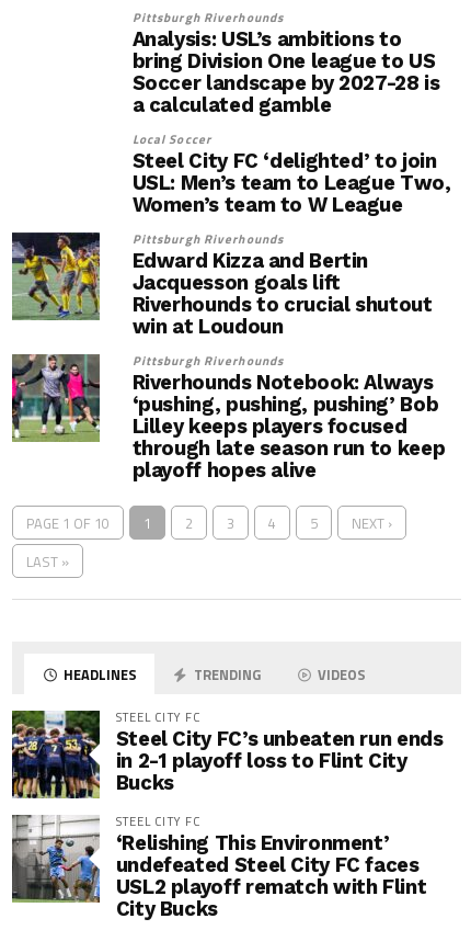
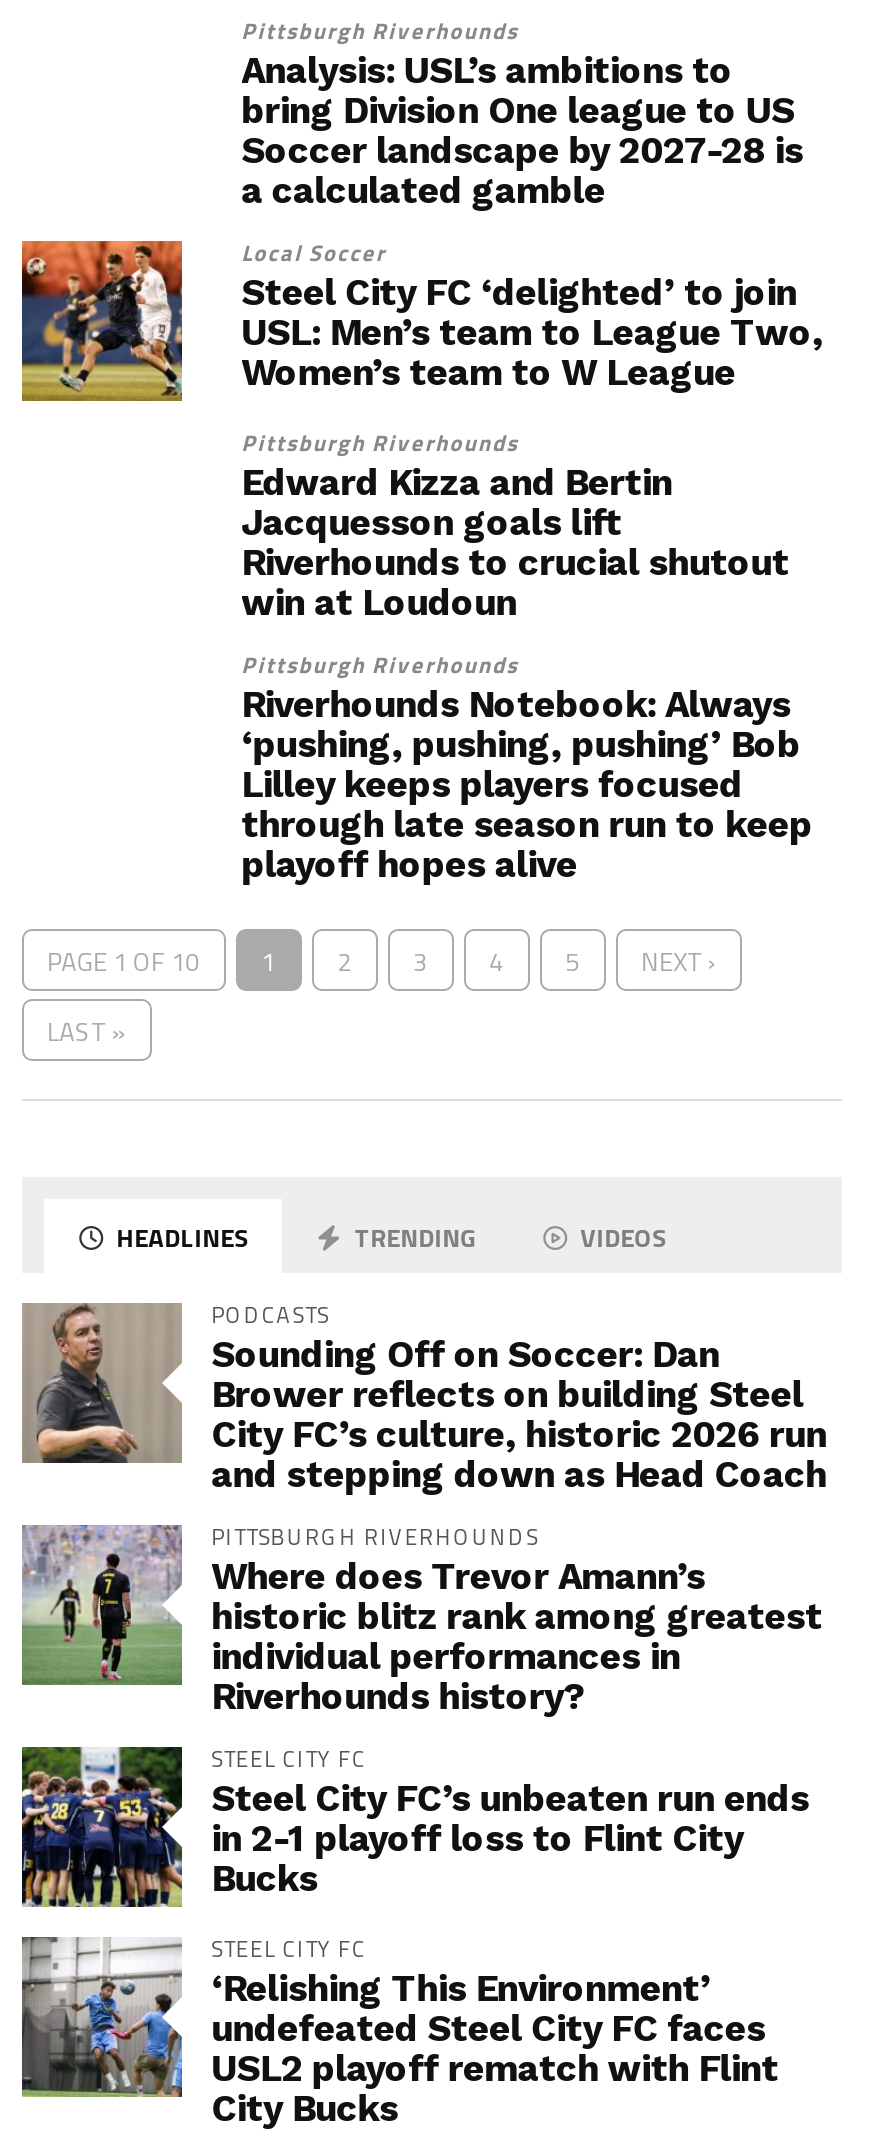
none -> [20,239,184,403] [image]
[11,231,101,321] [image] -> none
[11,353,101,443] [image] -> none
none -> [20,1523,182,1687] [image]
none -> [22,1297,827,1717] [image] | PODCASTS | Sounding Off on Soccer: Dan | Brower reflects on building Steel | City FC’s culture, historic 2026 run | and stepping down as Head Coach | PITTSBURGH RIVERHOUNDS | Where does Trevor Amann’s | historic blitz rank among greatest | individual performances in | Riverhounds history?

